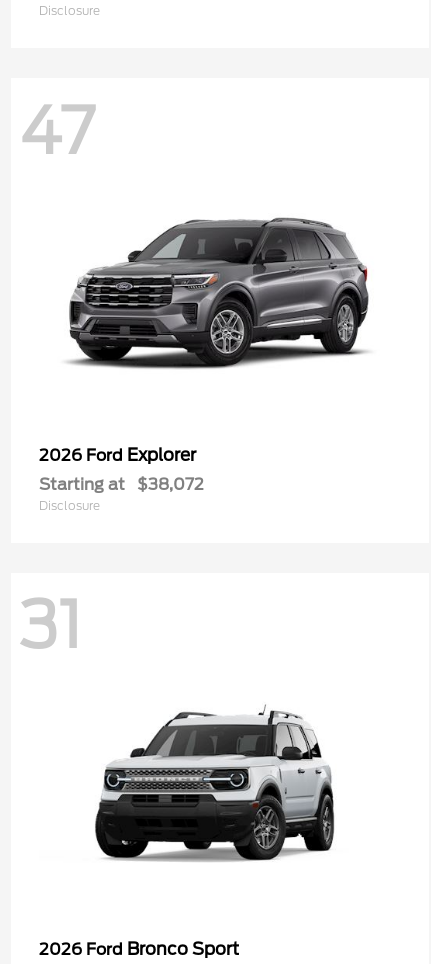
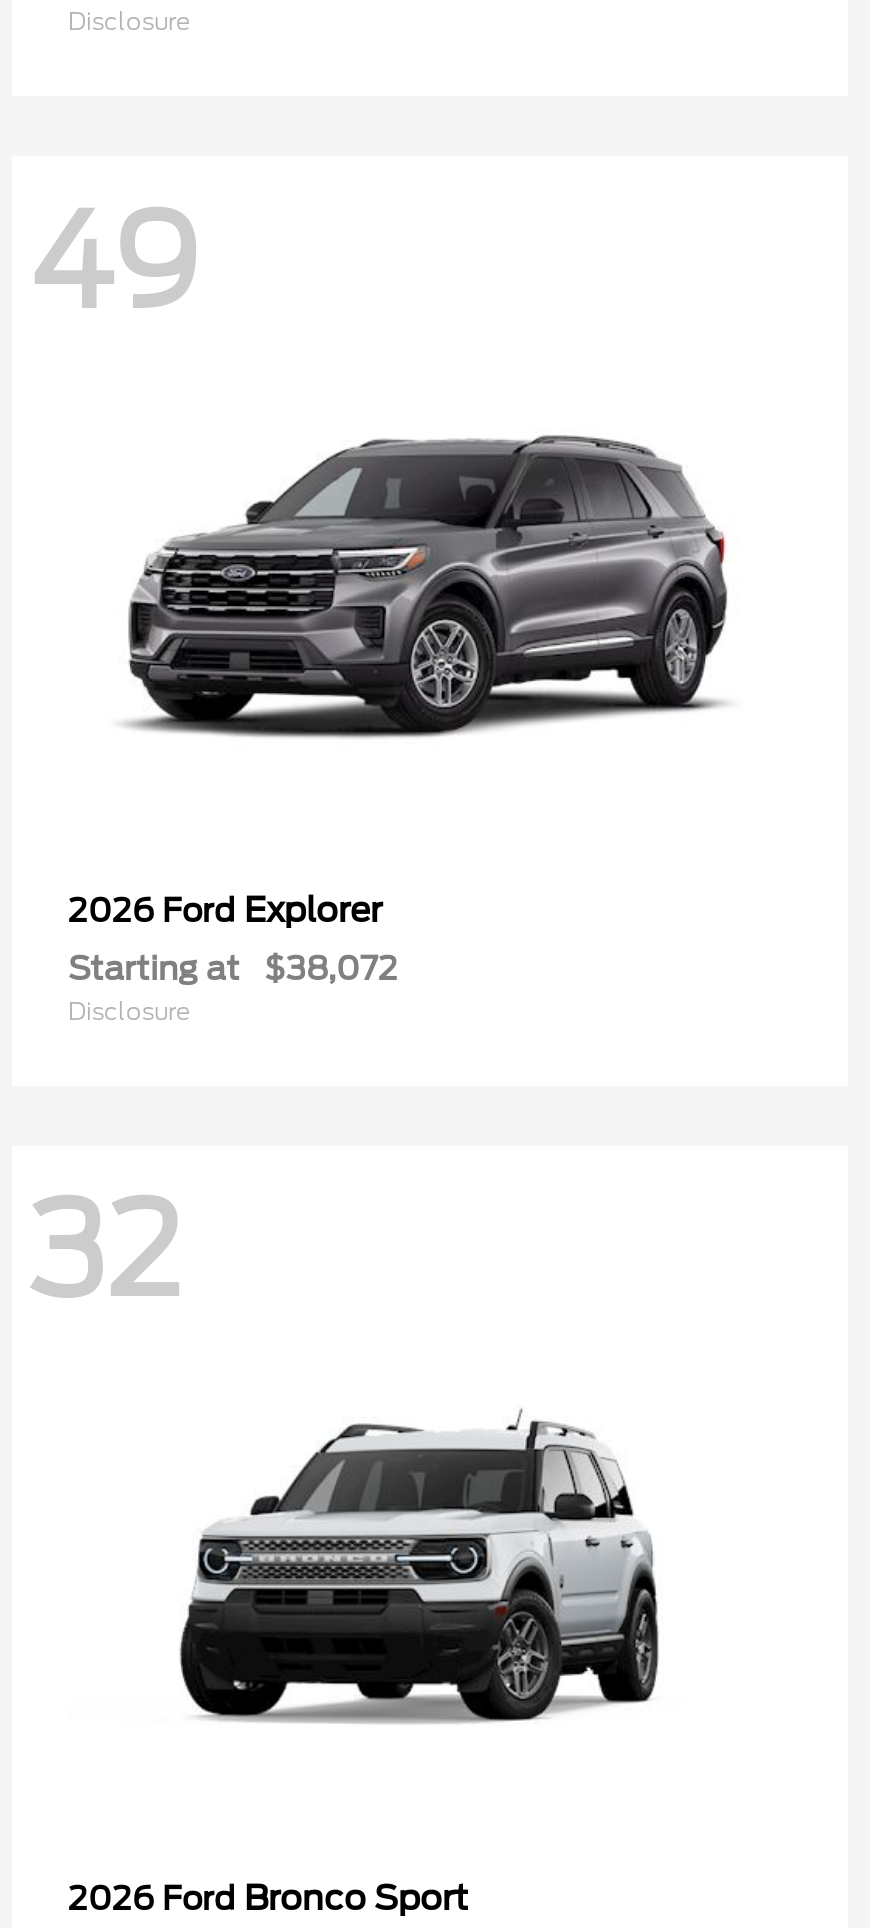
[19,93,94,169] 47 -> [28,186,200,338] 49
[19,587,82,663] 31 -> [28,1175,182,1327] 32

